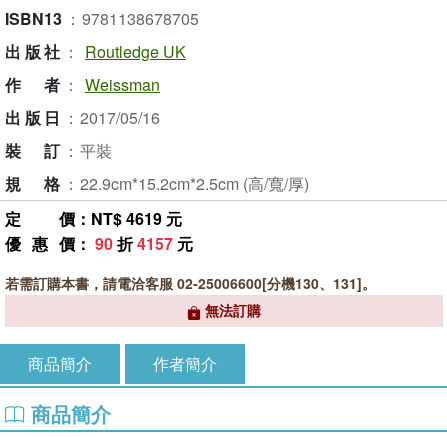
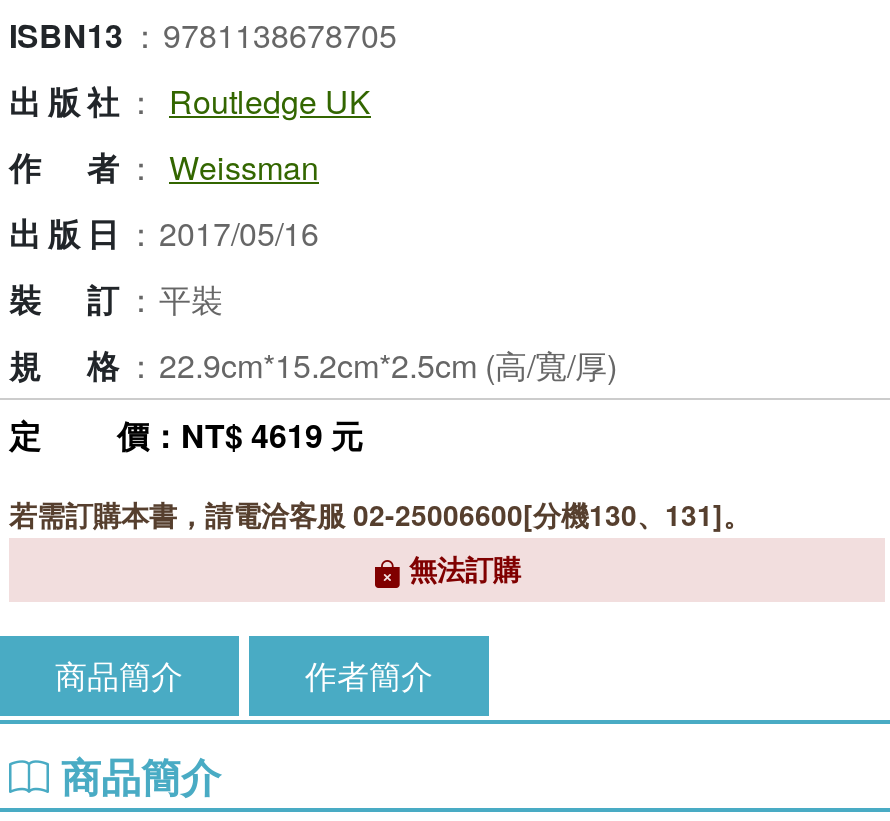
[5,232,193,255] 優惠價：90折4157元 -> none

